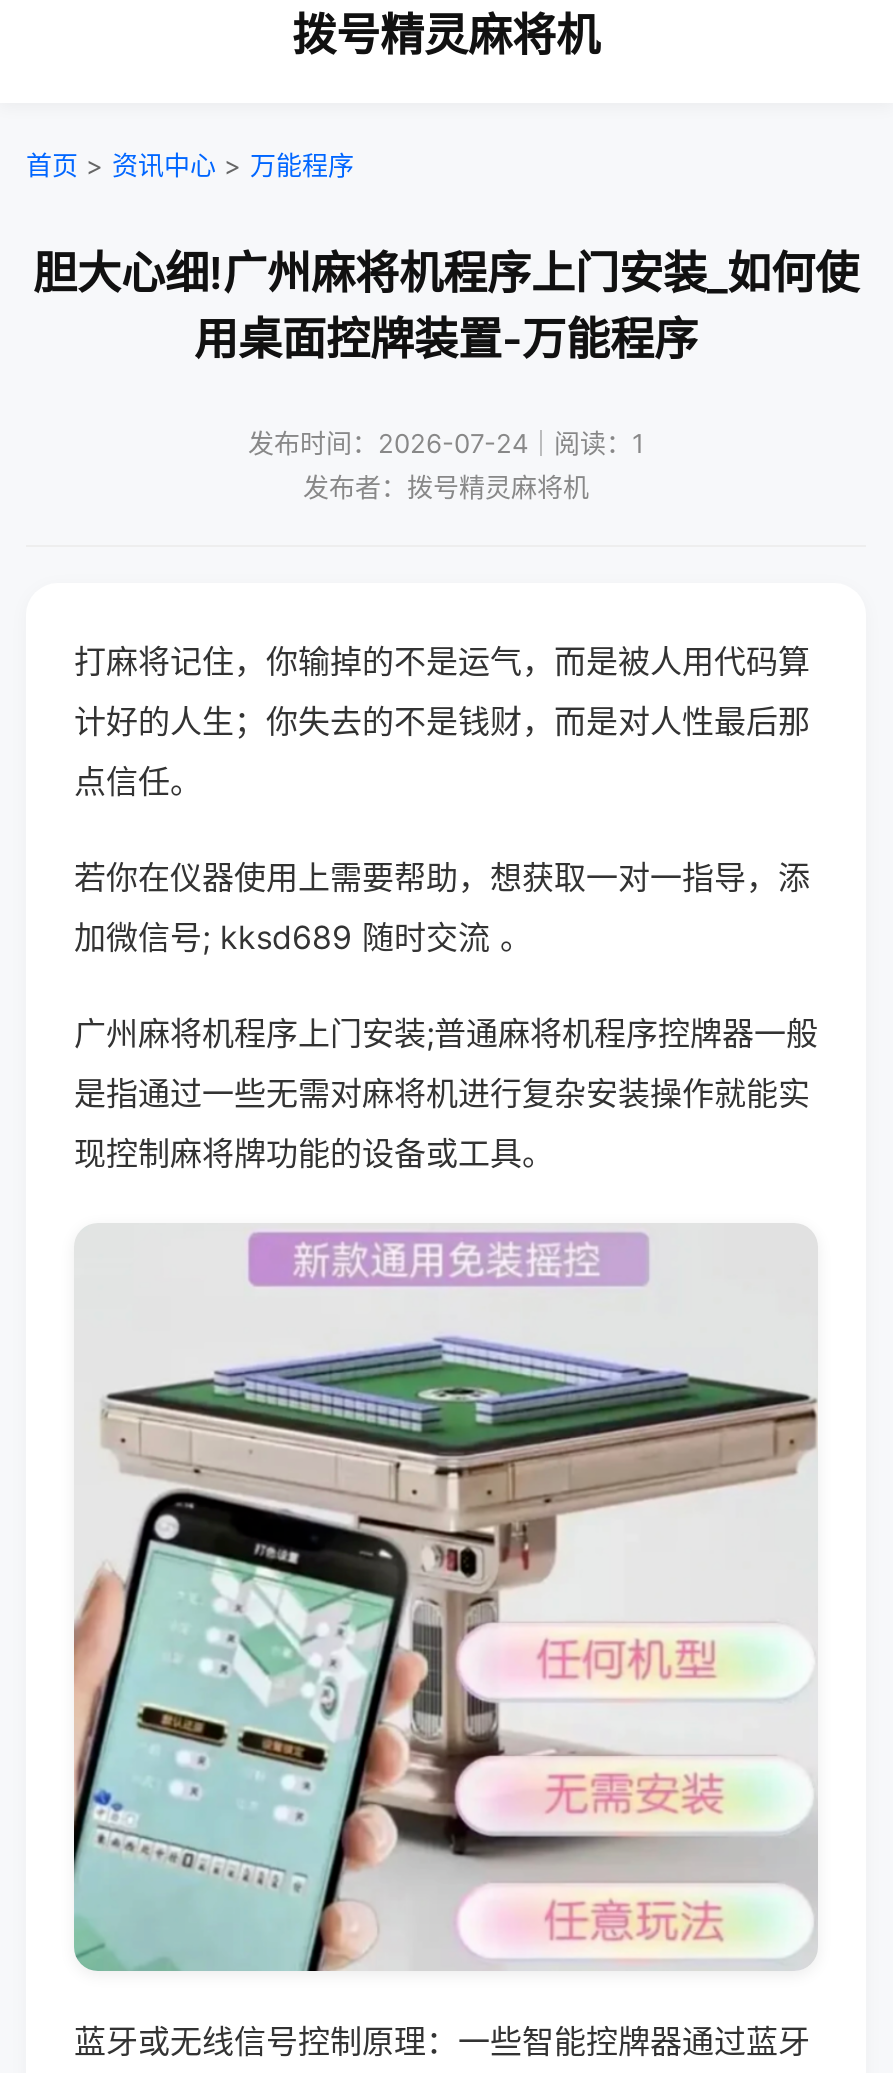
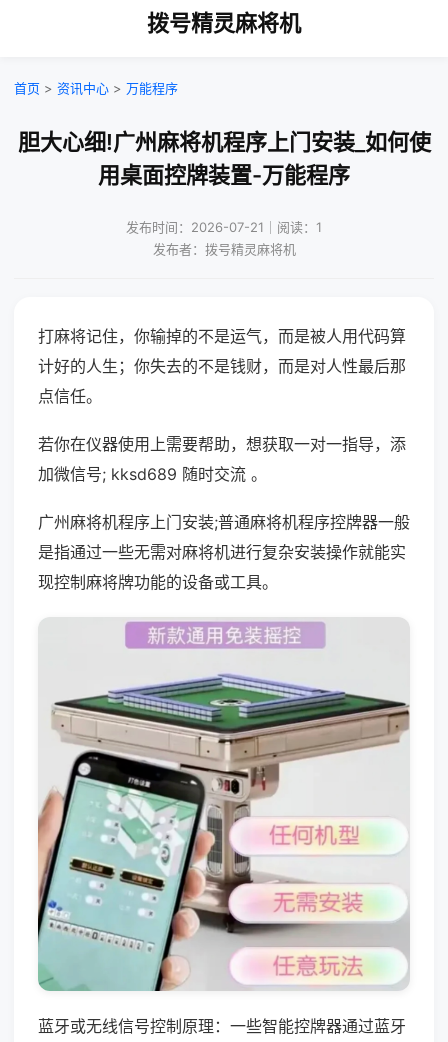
[248,427,644,459] 发布时间：2026-07-24｜阅读：1 -> [126,219,322,235] 发布时间：2026-07-21｜阅读：1

